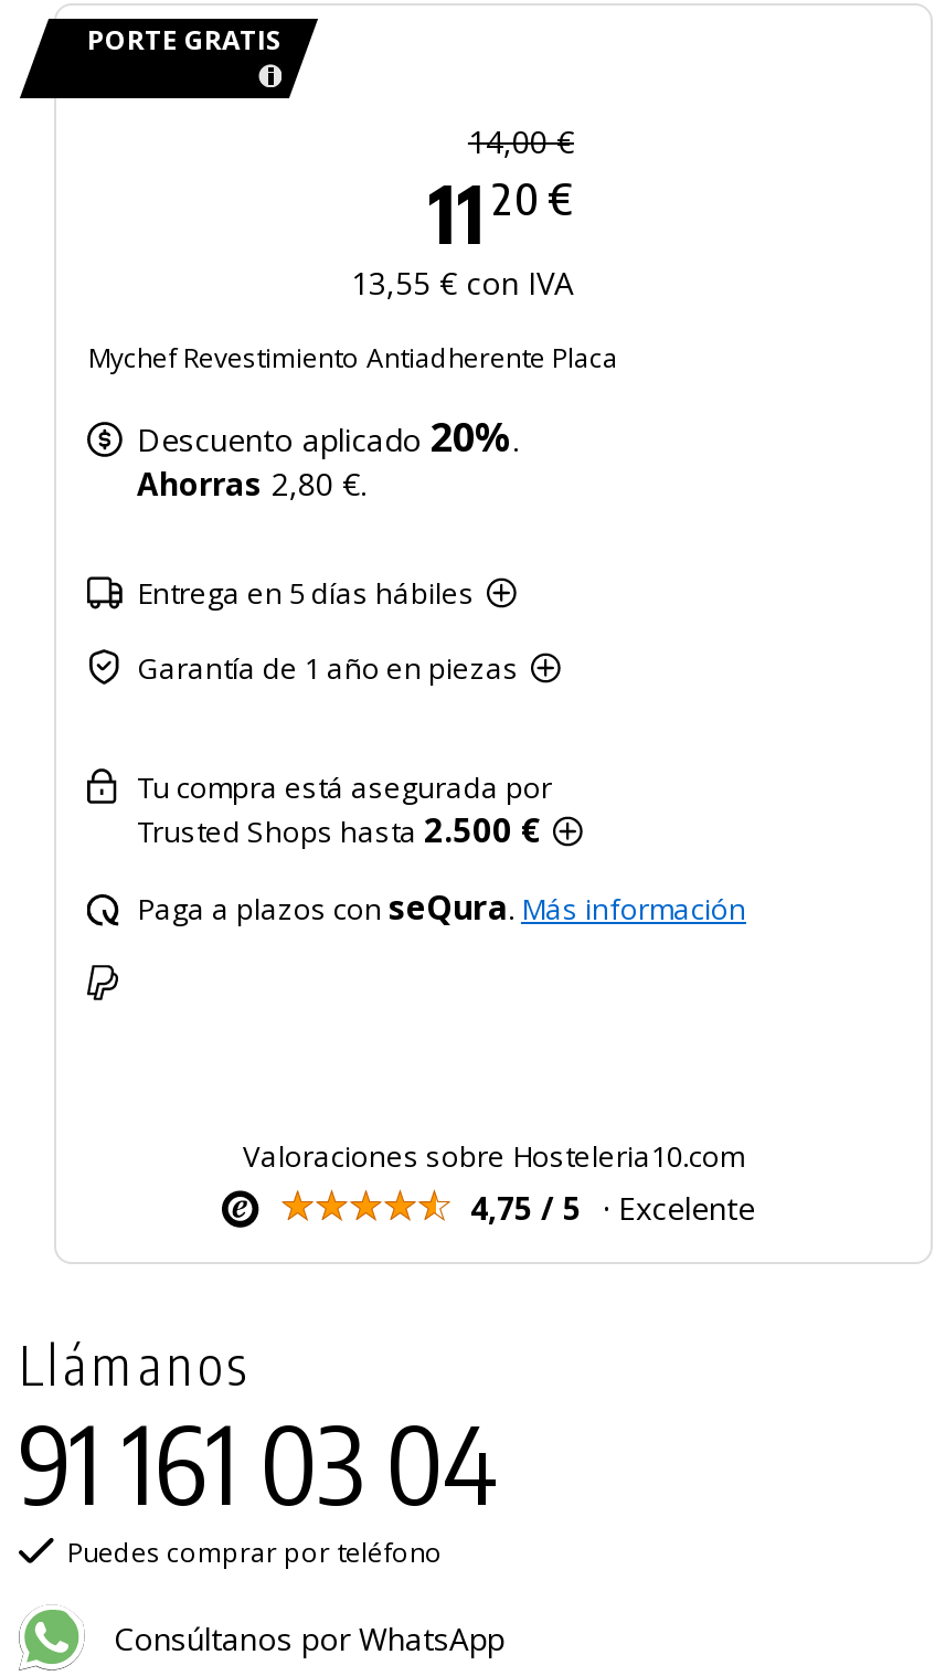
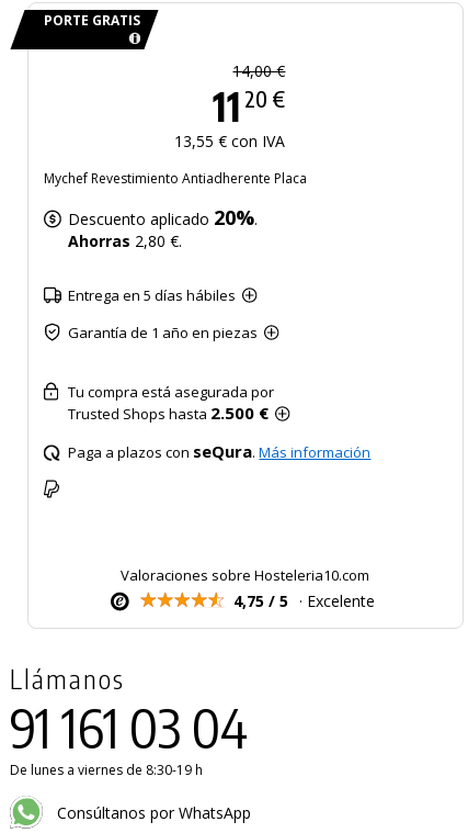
[67,1533,443,1570] Puedes comprar por teléfono -> [10,760,203,779] De lunes a viernes de 8:30-19 h

